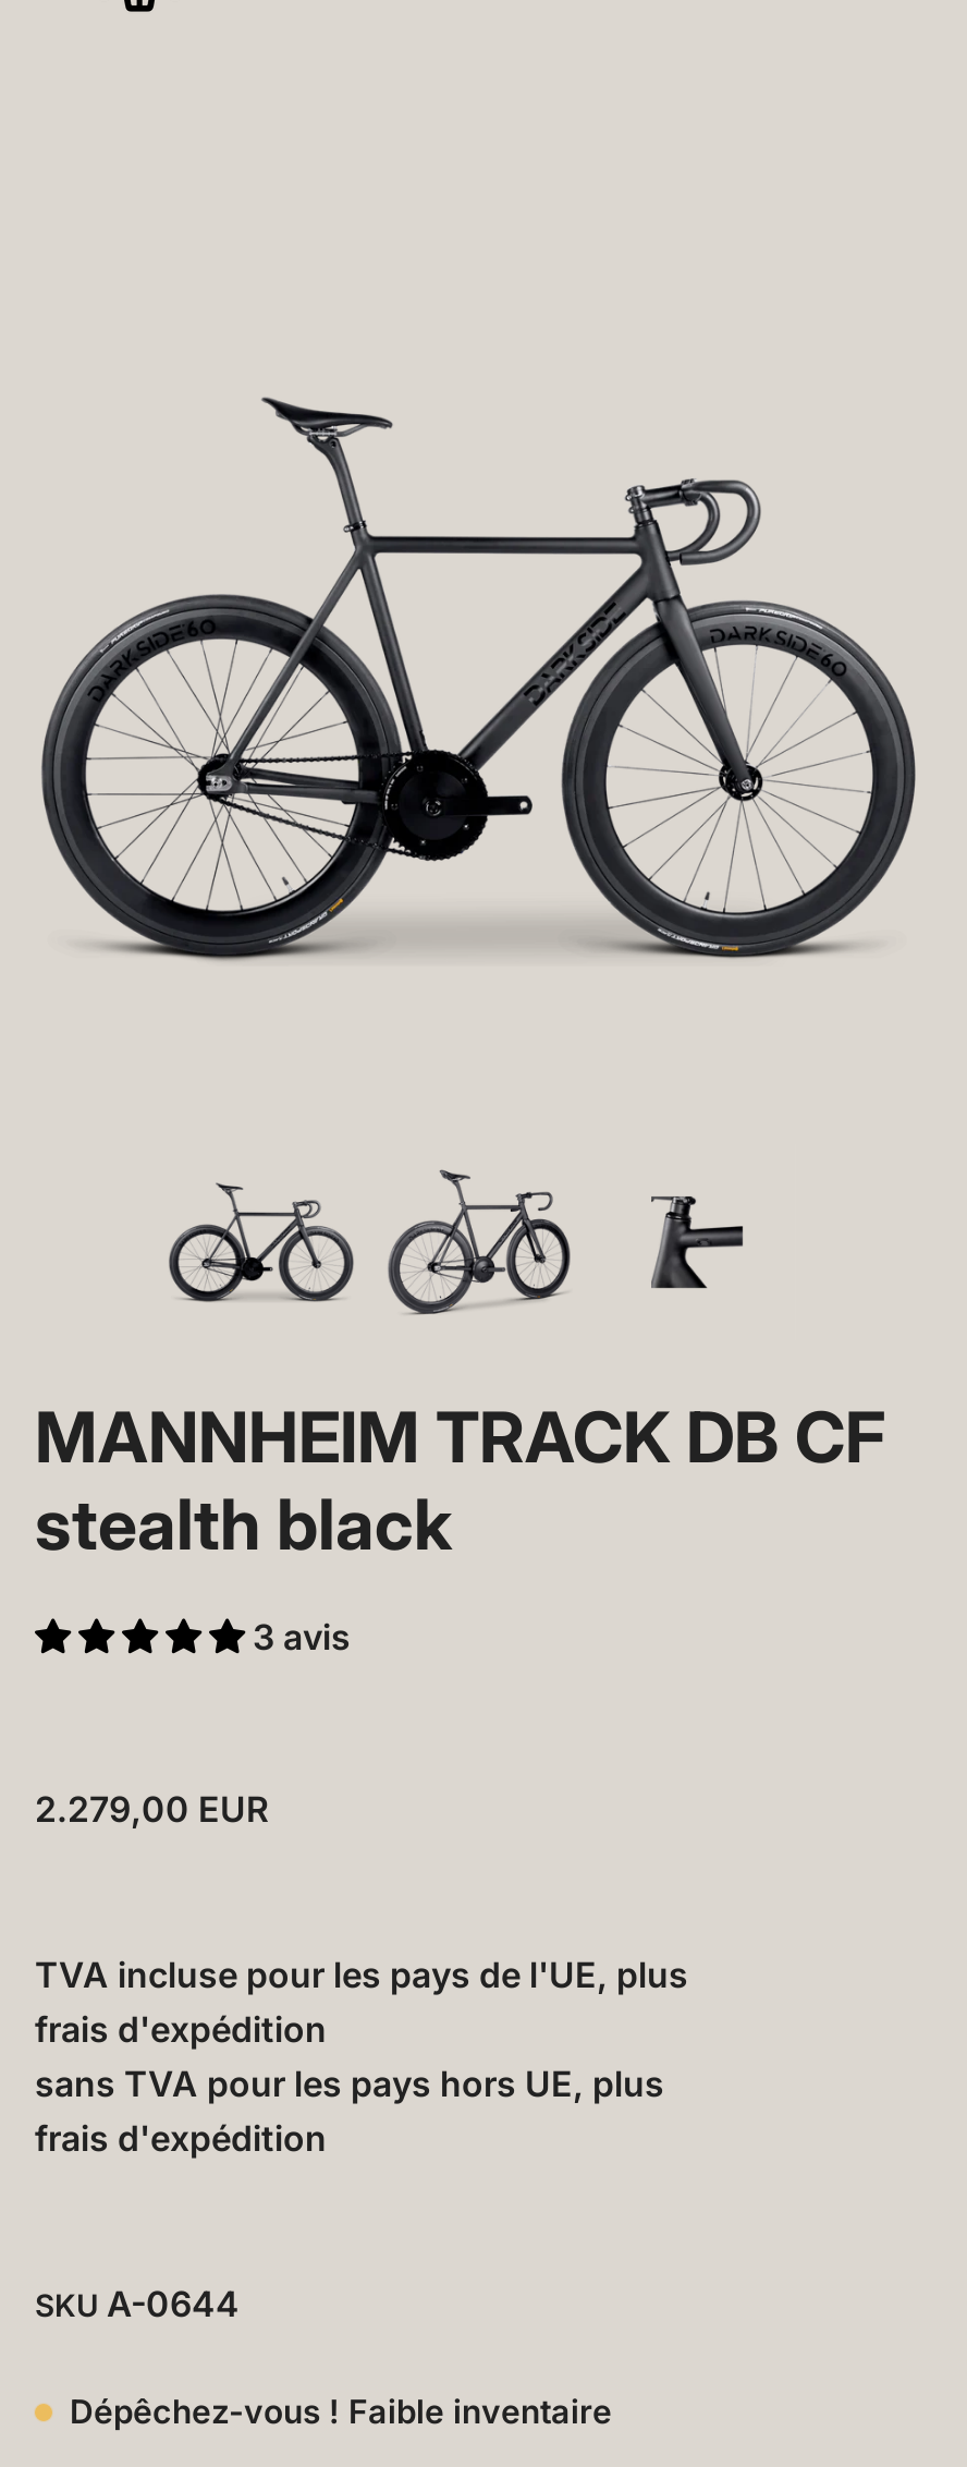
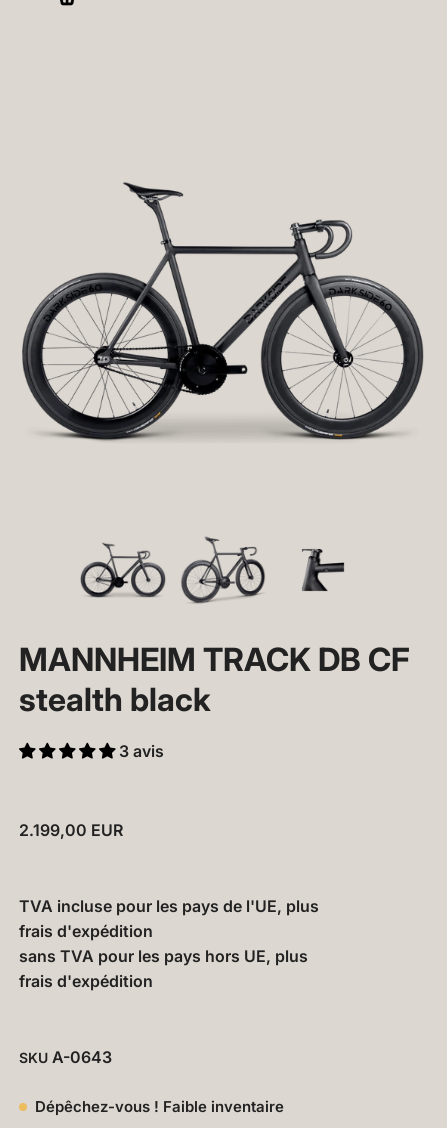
[35,1787,268,1831] 2.279,00 EUR -> [19,820,123,840] 2.199,00 EUR
[35,2282,240,2325] SKU A-0644 -> [19,1047,112,1067] SKU A-0643

